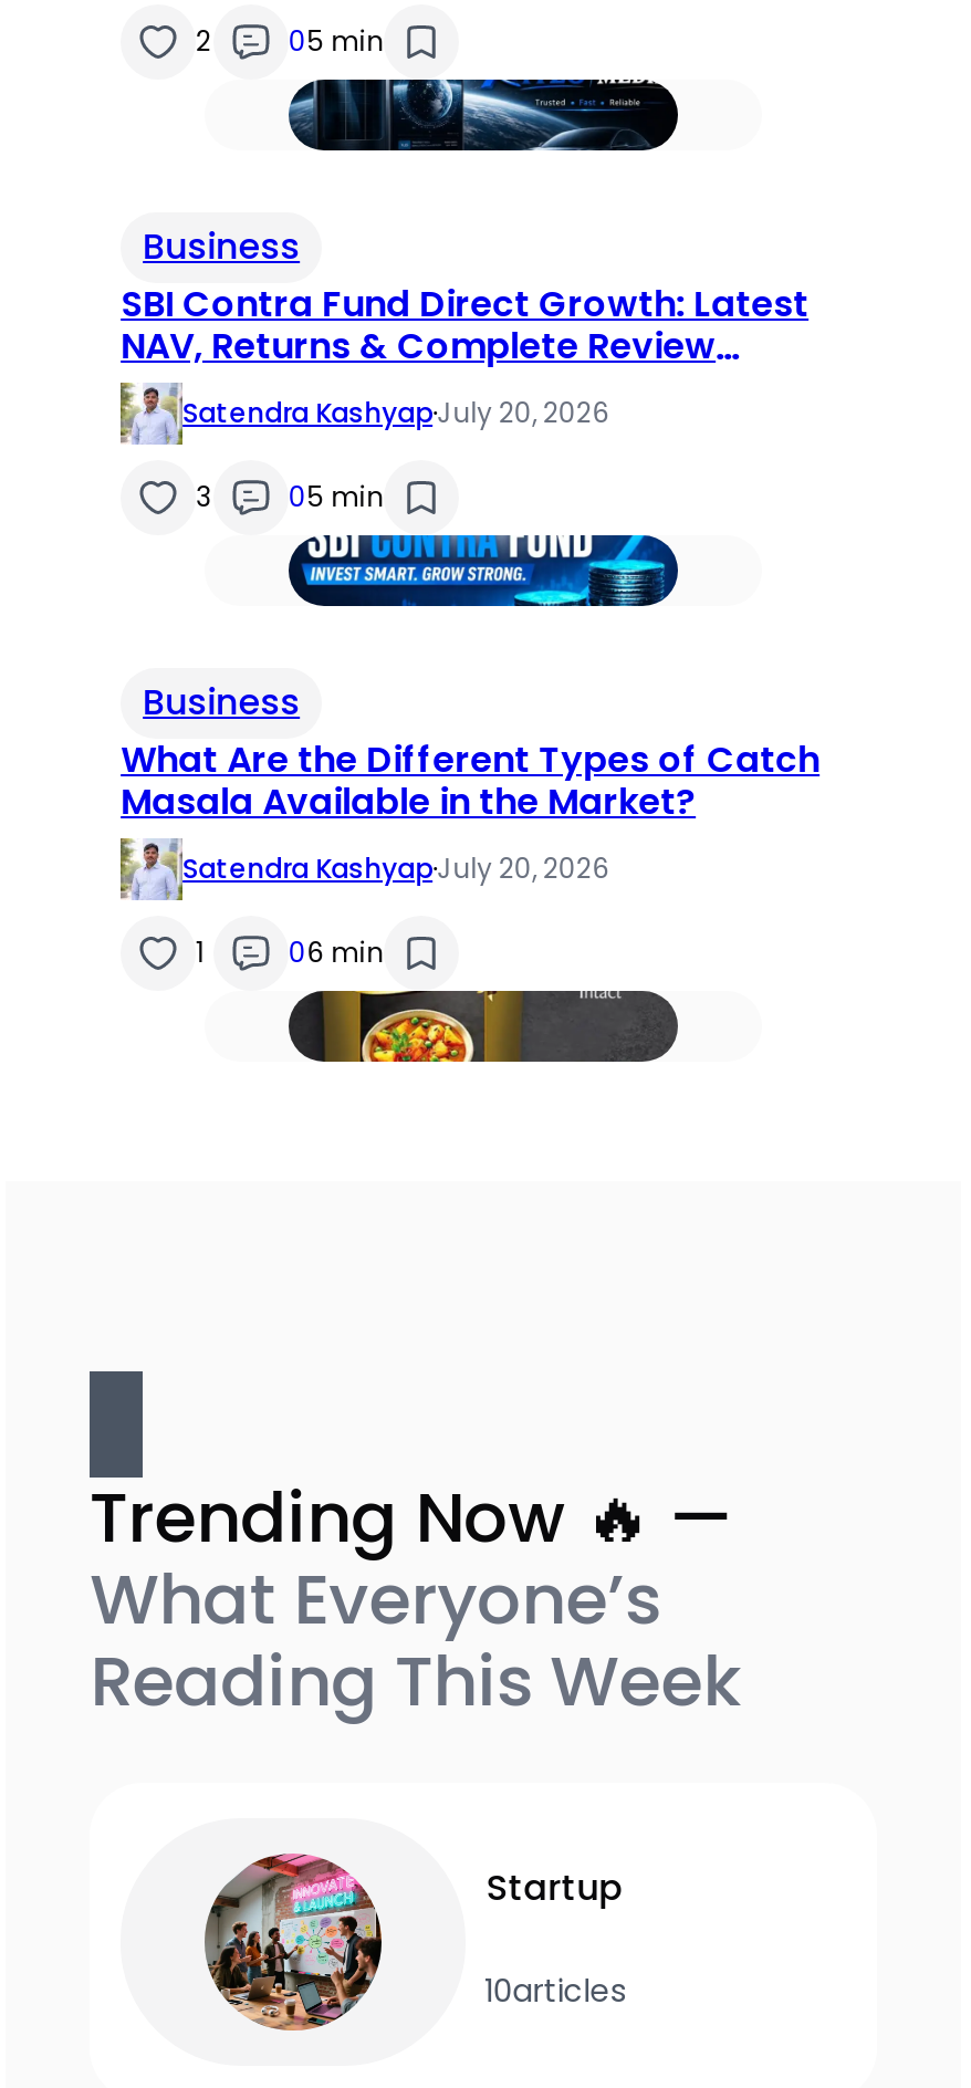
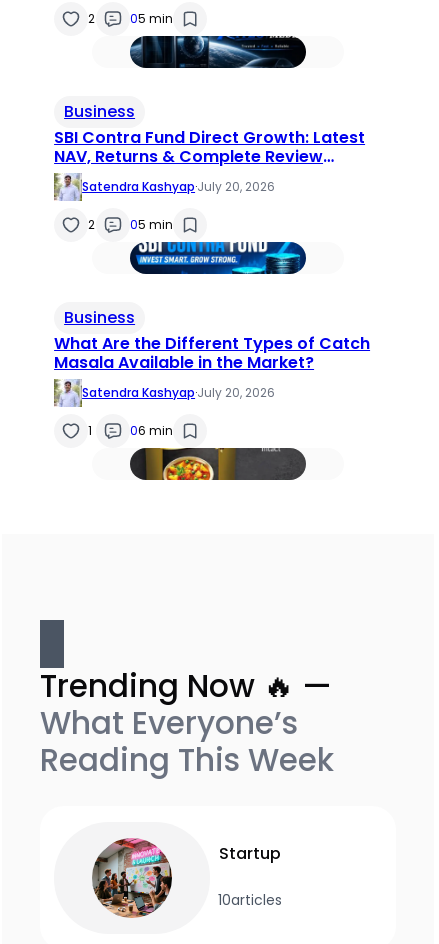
[196,478,211,516] 3 -> [88,216,95,233] 2

